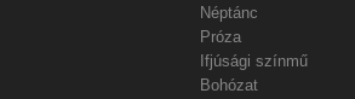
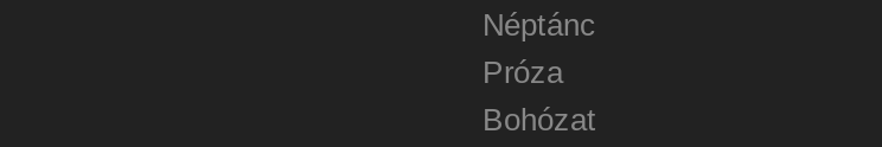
[200,52,308,71] Ifjúsági színmű -> none

